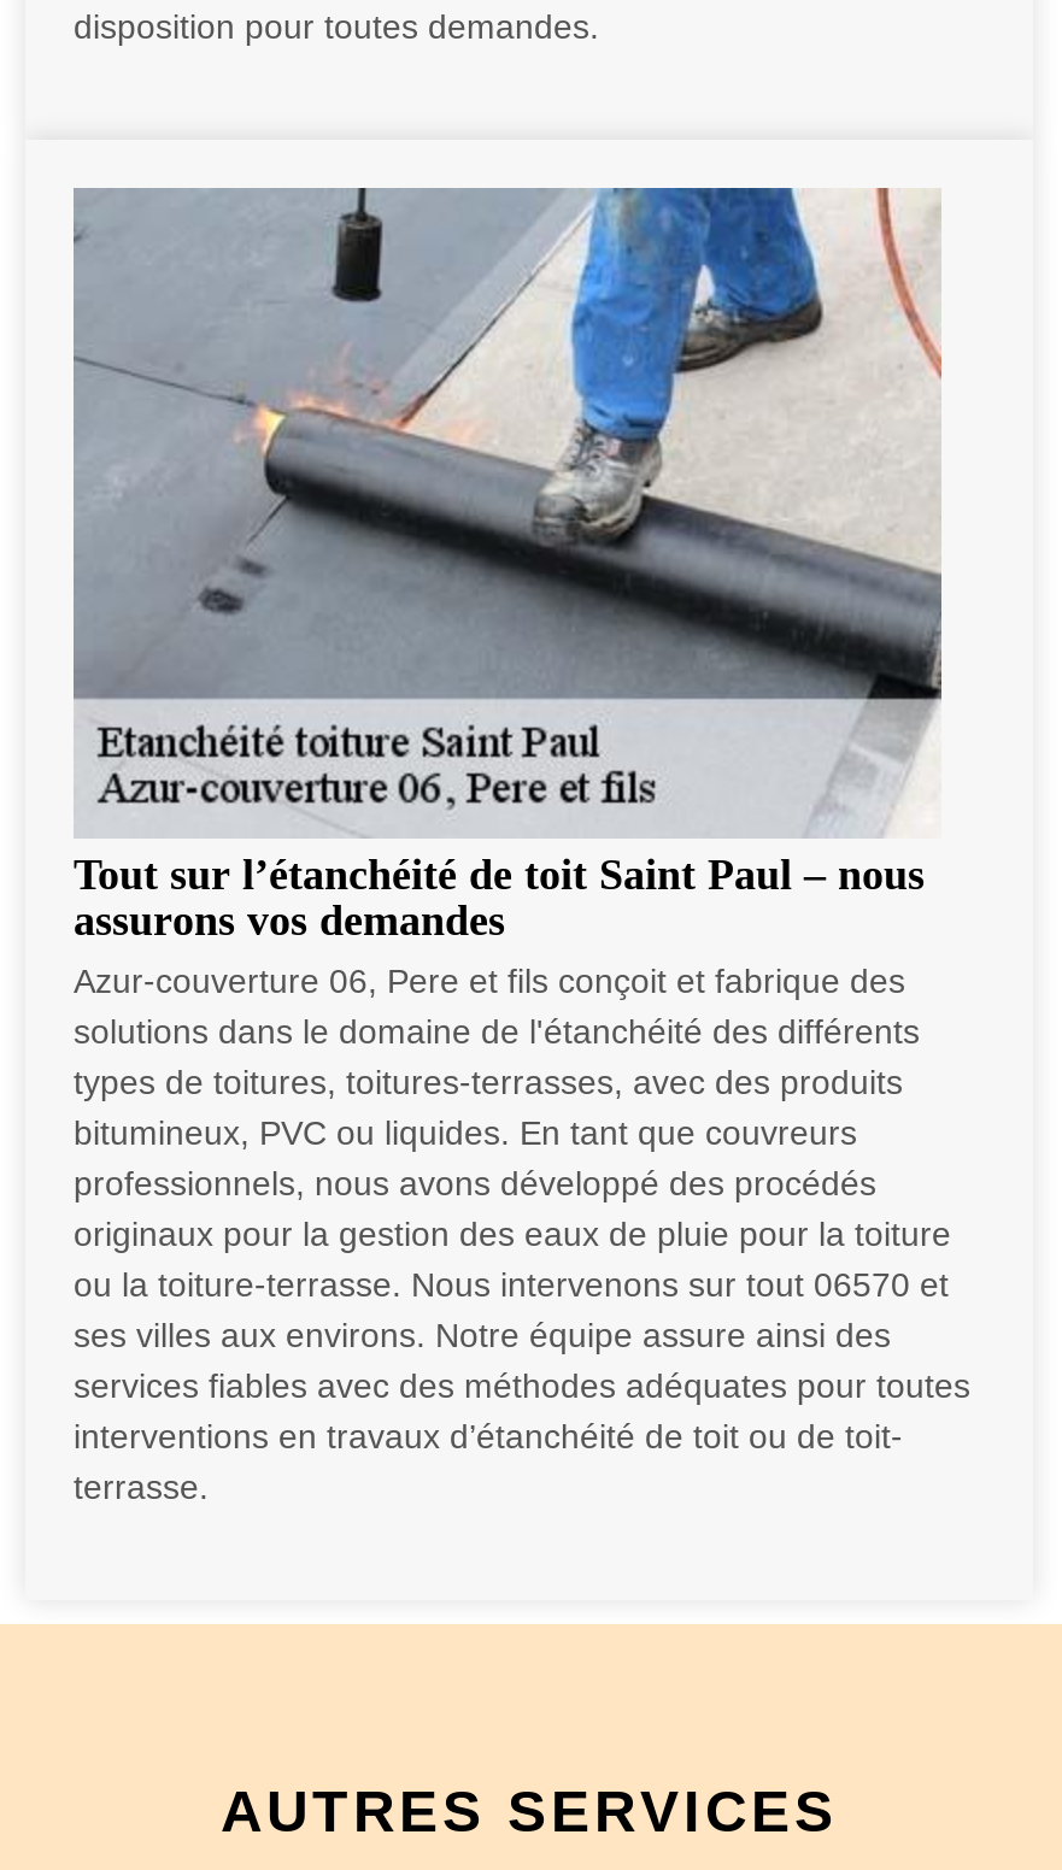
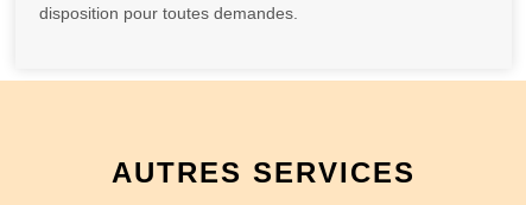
[71,186,970,1507] [image] | Tout sur l’étanchéité de toit Saint Paul – nous | assurons vos demandes | Azur-couverture 06, Pere et fils conçoit et fabrique des | solutions dans le domaine de l'étanchéité des différents | types de toitures, toitures-terrasses, avec des produits | bitumineux, PVC ou liquides. En tant que couvreurs | professionnels, nous avons développé des procédés | originaux pour la gestion des eaux de pluie pour la toiture | ou la toiture-terrasse. Nous intervenons sur tout 06570 et | ses villes aux environs. Notre équipe assure ainsi des | services fiables avec des méthodes adéquates pour toutes | interventions en travaux d’étanchéité de toit ou de toit- | terrasse. -> none

